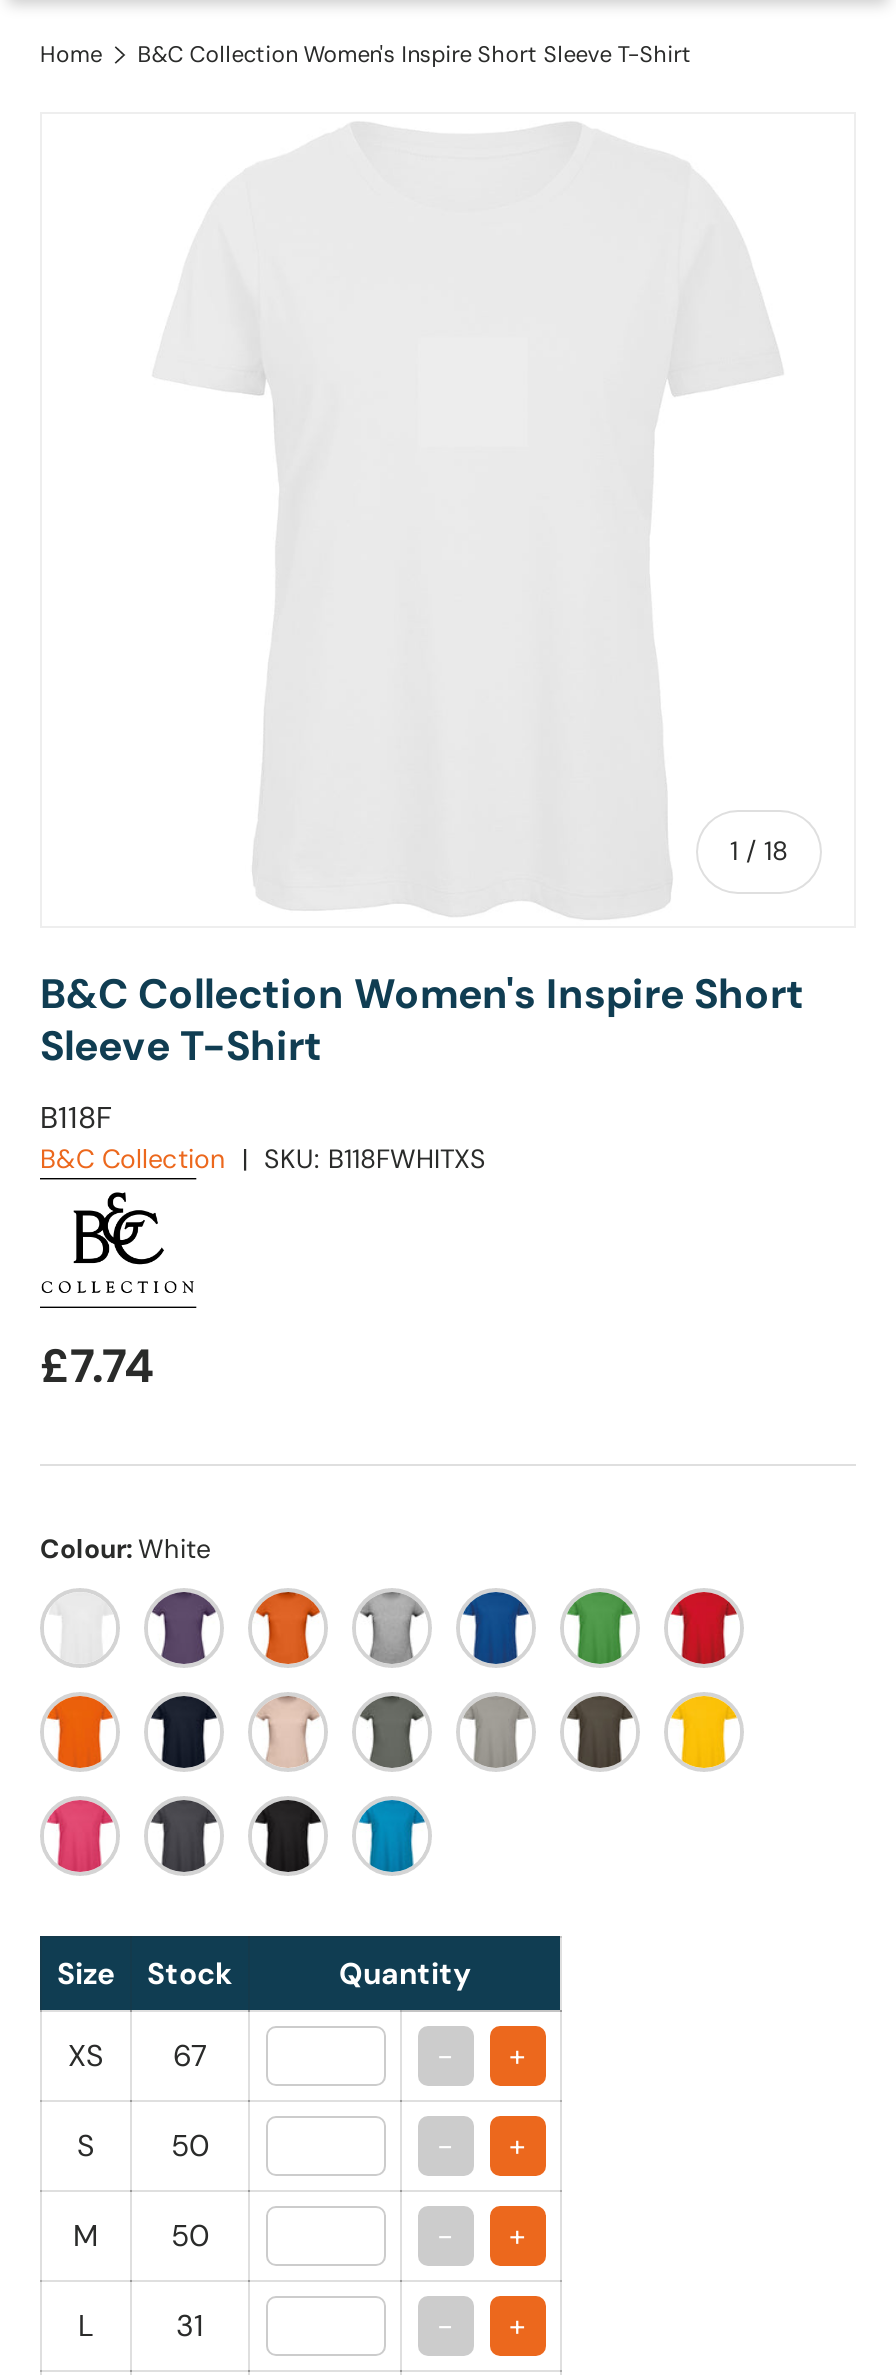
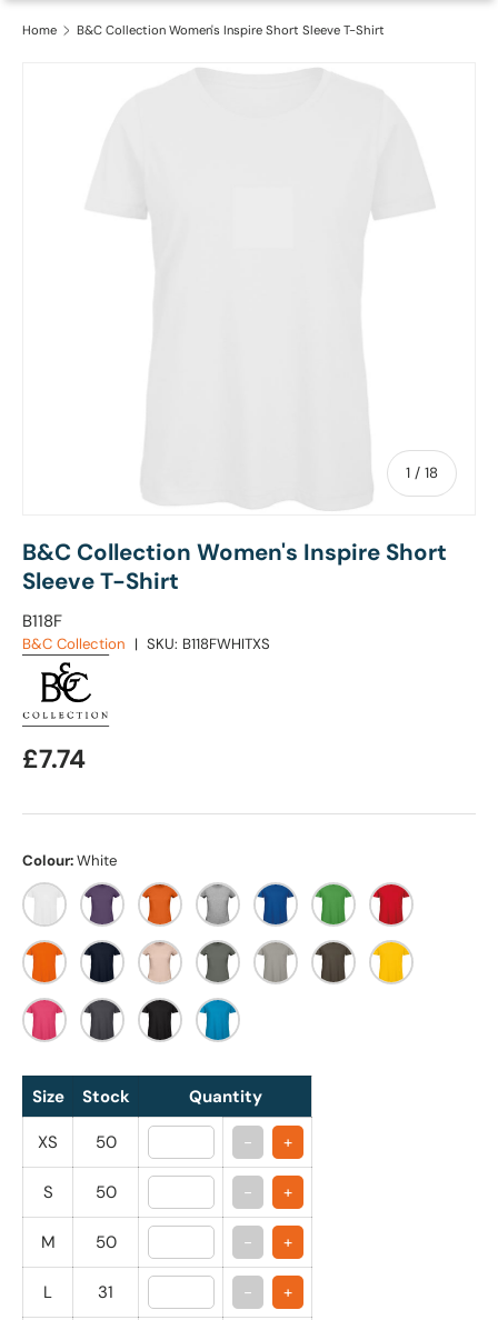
[68,2037,207,2077] XS 67 -> [38,1131,116,1154] XS 50

